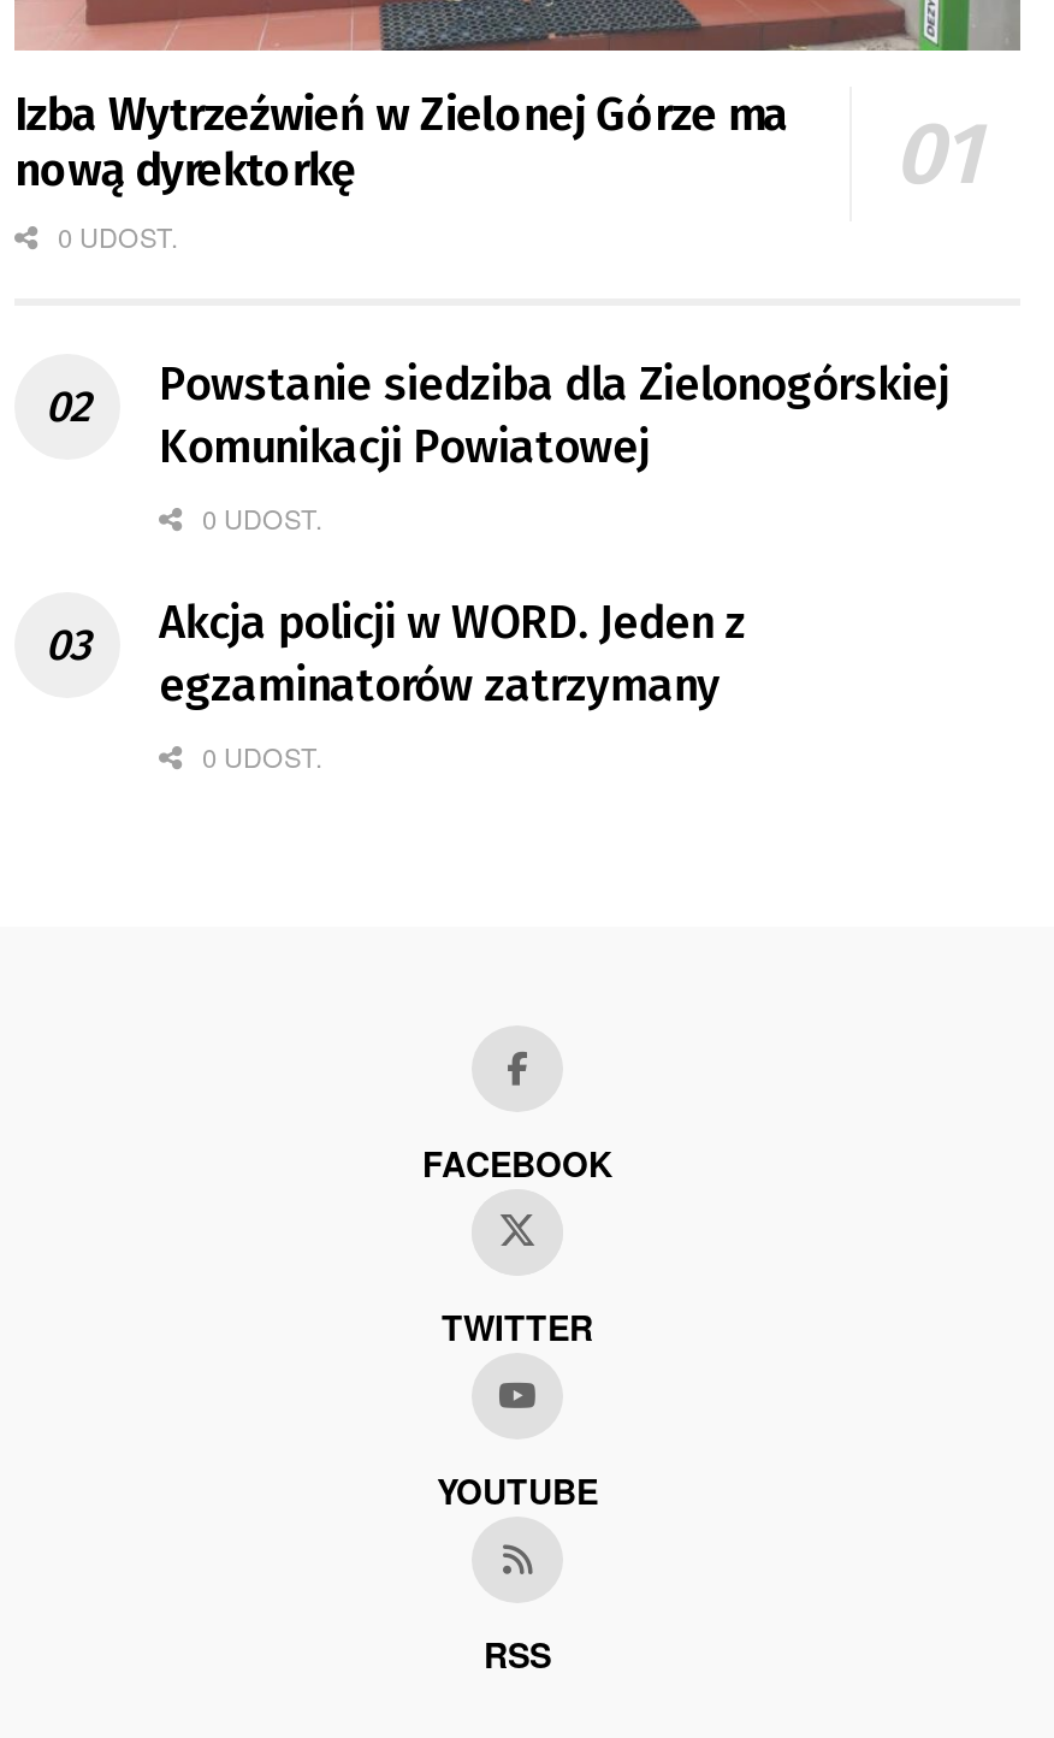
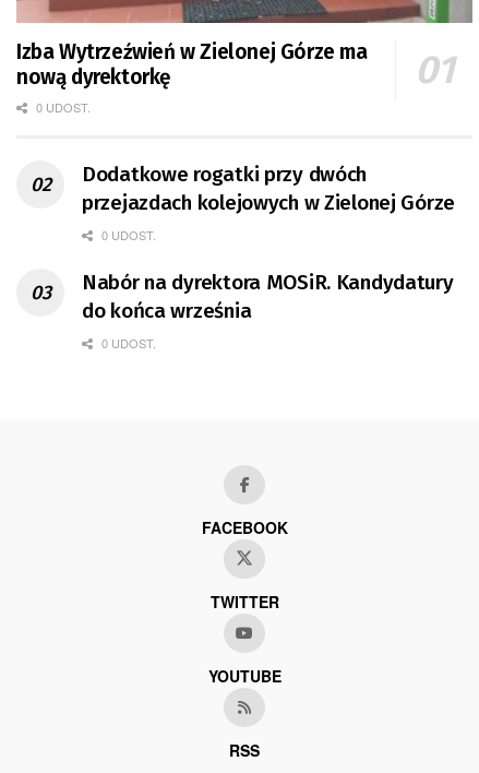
[159,356,949,474] Powstanie siedziba dla Zielonogórskiej | Komunikacji Powiatowej -> [82,162,455,215] Dodatkowe rogatki przy dwóch | przejazdach kolejowych w Zielonej Górze
[159,595,746,713] Akcja policji w WORD. Jeden z | egzaminatorów zatrzymany -> [82,270,453,323] Nabór na dyrektora MOSiR. Kandydatury | do końca września

